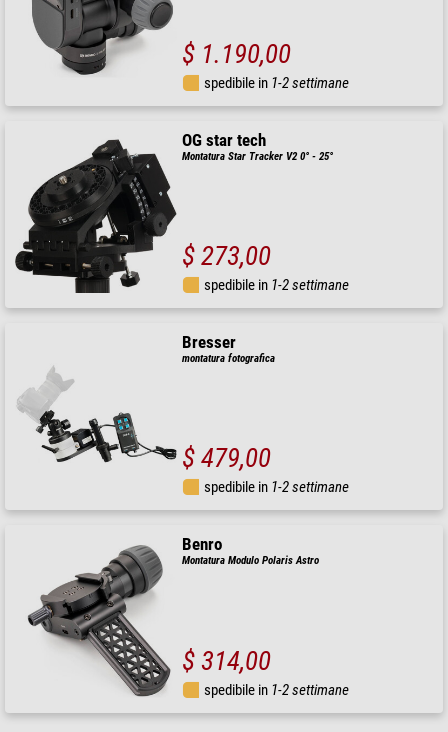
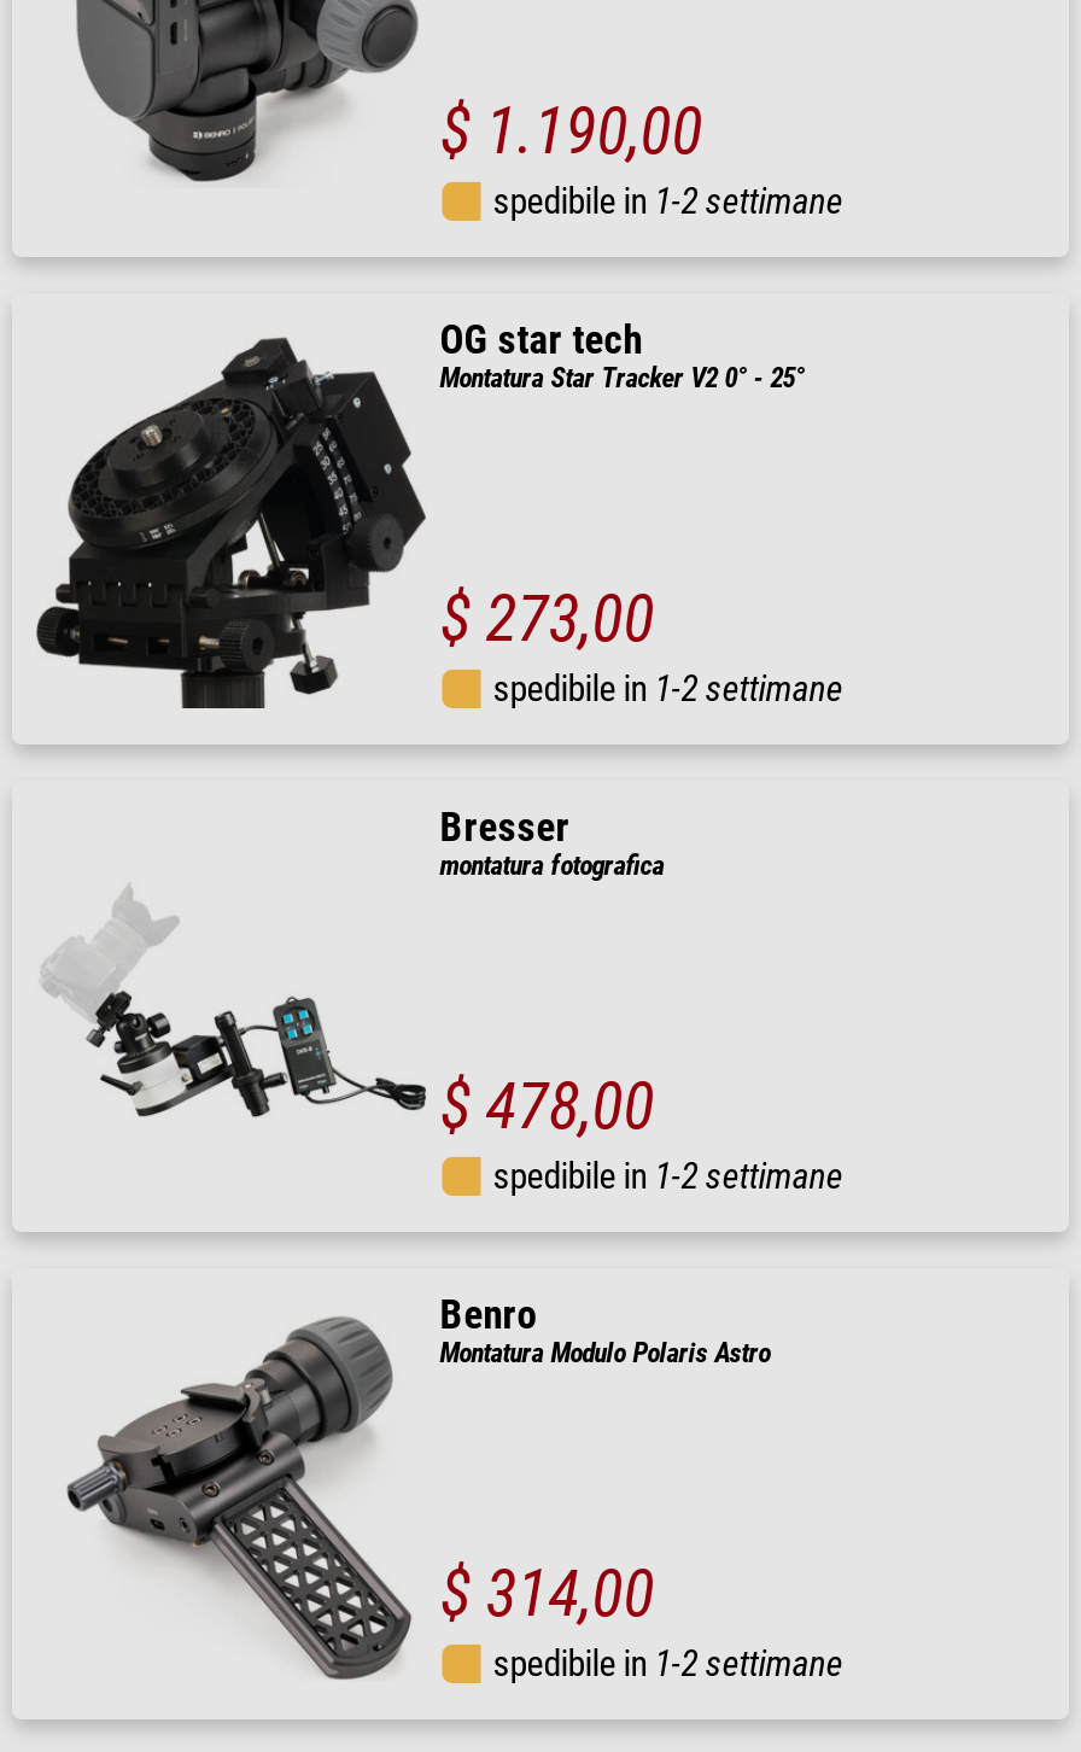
[182,442,271,474] $ 479,00 -> [440,1067,654,1145] $ 478,00

